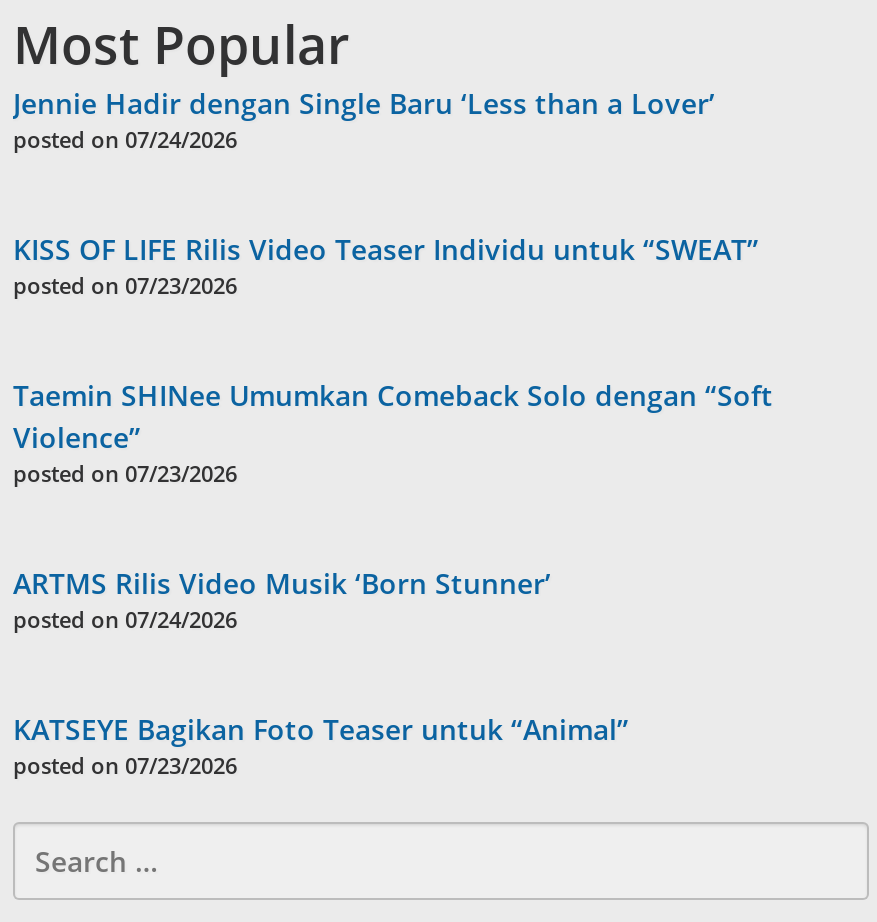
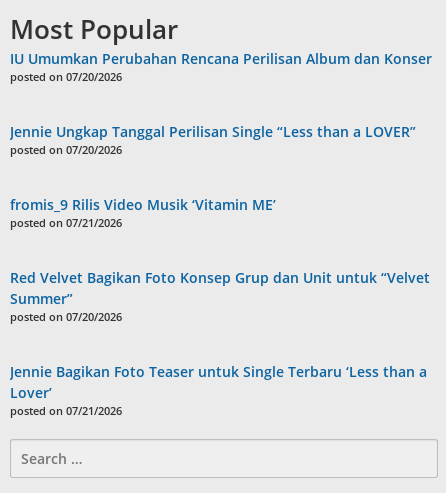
[13,84,715,154] Jennie Hadir dengan Single Baru ‘Less than a Lover’ | posted on 07/24/2026 -> [10,49,432,84] IU Umumkan Perubahan Rencana Perilisan Album dan Konser | posted on 07/20/2026
[13,230,759,300] KISS OF LIFE Rilis Video Teaser Individu untuk “SWEAT” | posted on 07/23/2026 -> [10,122,416,157] Jennie Ungkap Tanggal Perilisan Single “Less than a LOVER” | posted on 07/20/2026
[13,376,773,488] Taemin SHINee Umumkan Comeback Solo dengan “Soft | Violence” | posted on 07/23/2026 -> [10,195,276,230] fromis_9 Rilis Video Musik ‘Vitamin ME’ | posted on 07/21/2026
[13,564,551,634] ARTMS Rilis Video Musik ‘Born Stunner’ | posted on 07/24/2026 -> [10,268,430,324] Red Velvet Bagikan Foto Konsep Grup dan Unit untuk “Velvet | Summer” | posted on 07/20/2026
[13,710,629,780] KATSEYE Bagikan Foto Teaser untuk “Animal” | posted on 07/23/2026 -> [10,362,427,418] Jennie Bagikan Foto Teaser untuk Single Terbaru ‘Less than a | Lover’ | posted on 07/21/2026

